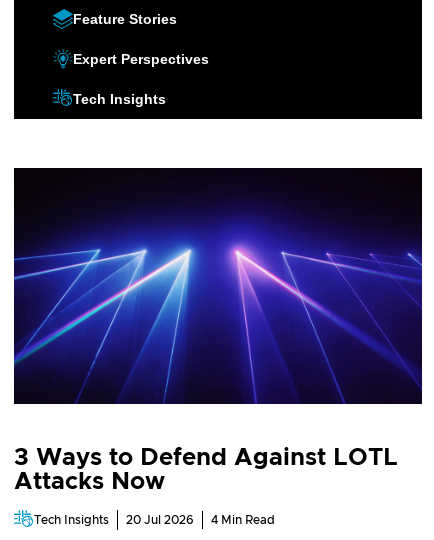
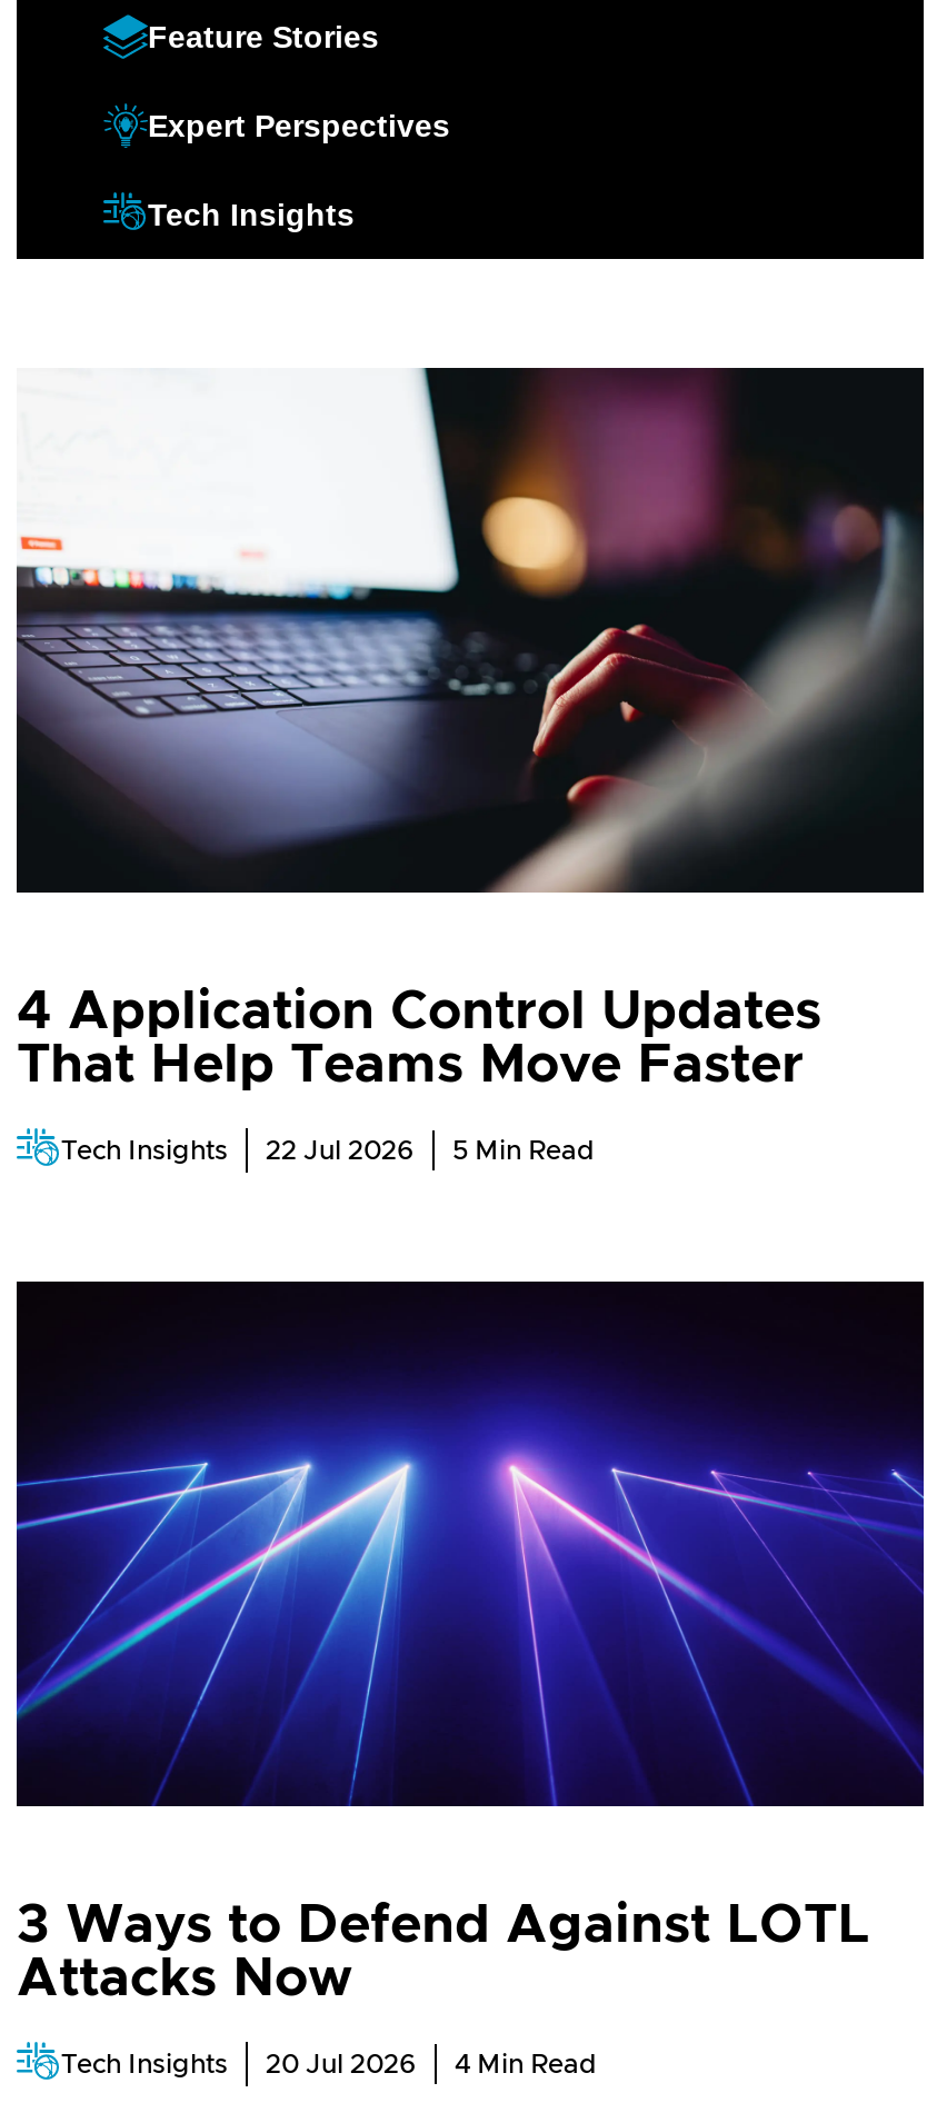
none -> [17,987,821,1164] 4 Application Control Updates | That Help Teams Move Faster | Tech Insights | 22 Jul 2026 | 5 Min Read
none -> [17,366,924,895] [image]

